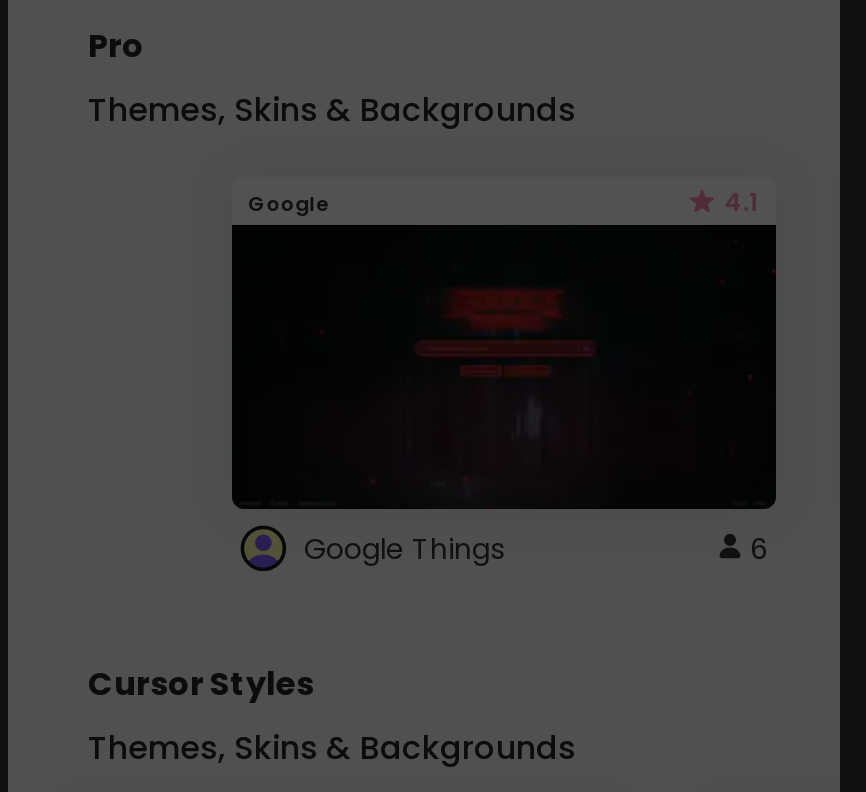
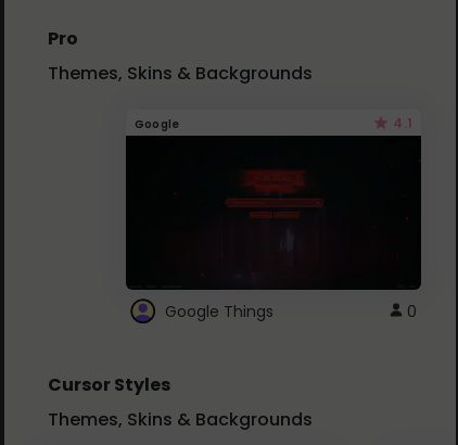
[750,529,768,569] 6 -> [407,300,417,322] 0

